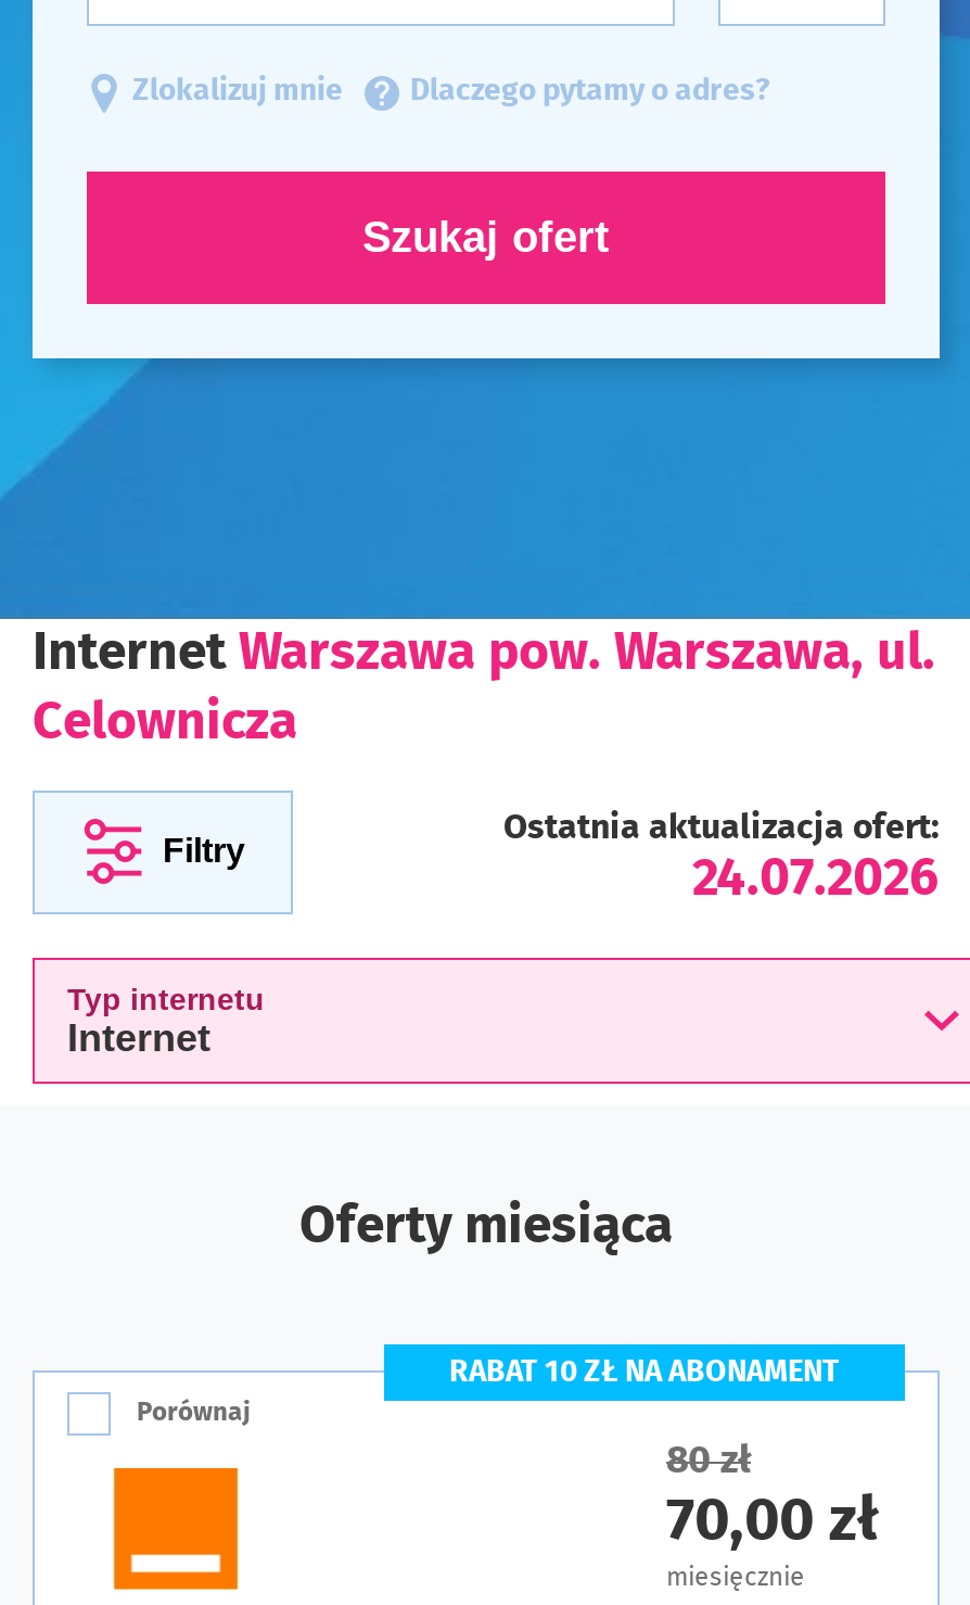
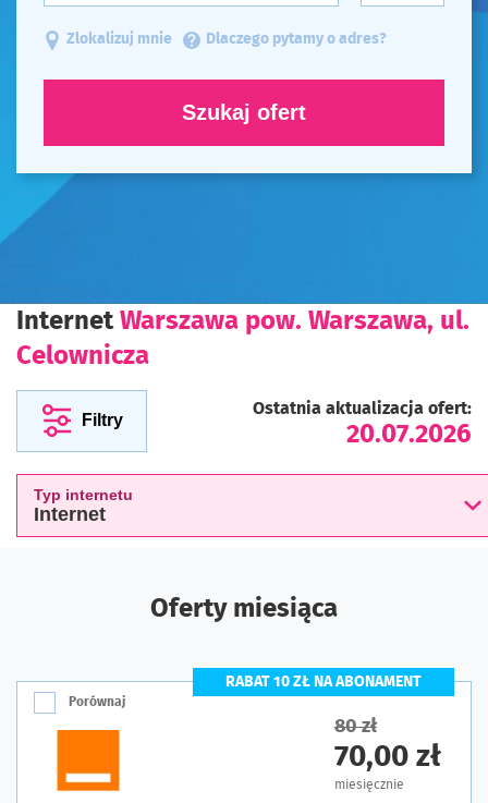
[692,852,940,905] 24.07.2026 -> [346,421,472,447] 20.07.2026

